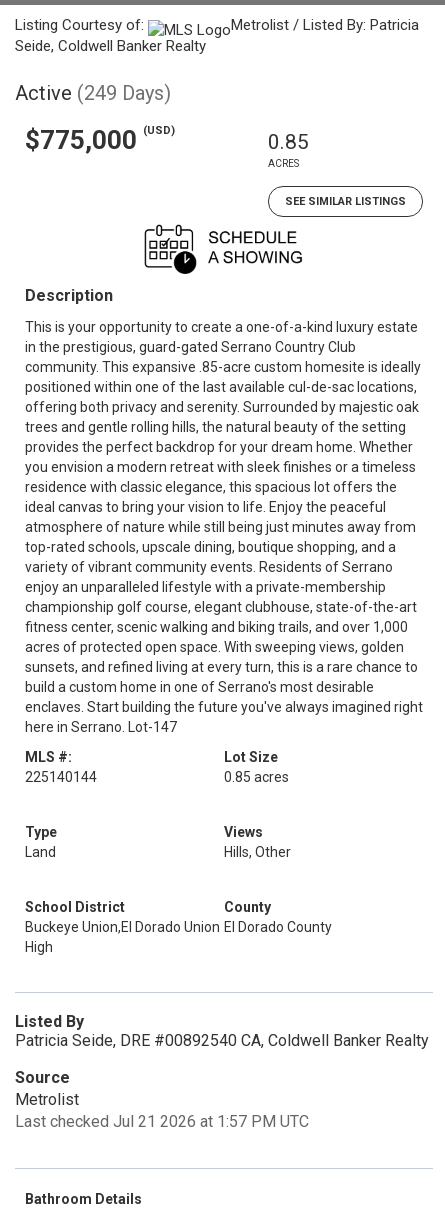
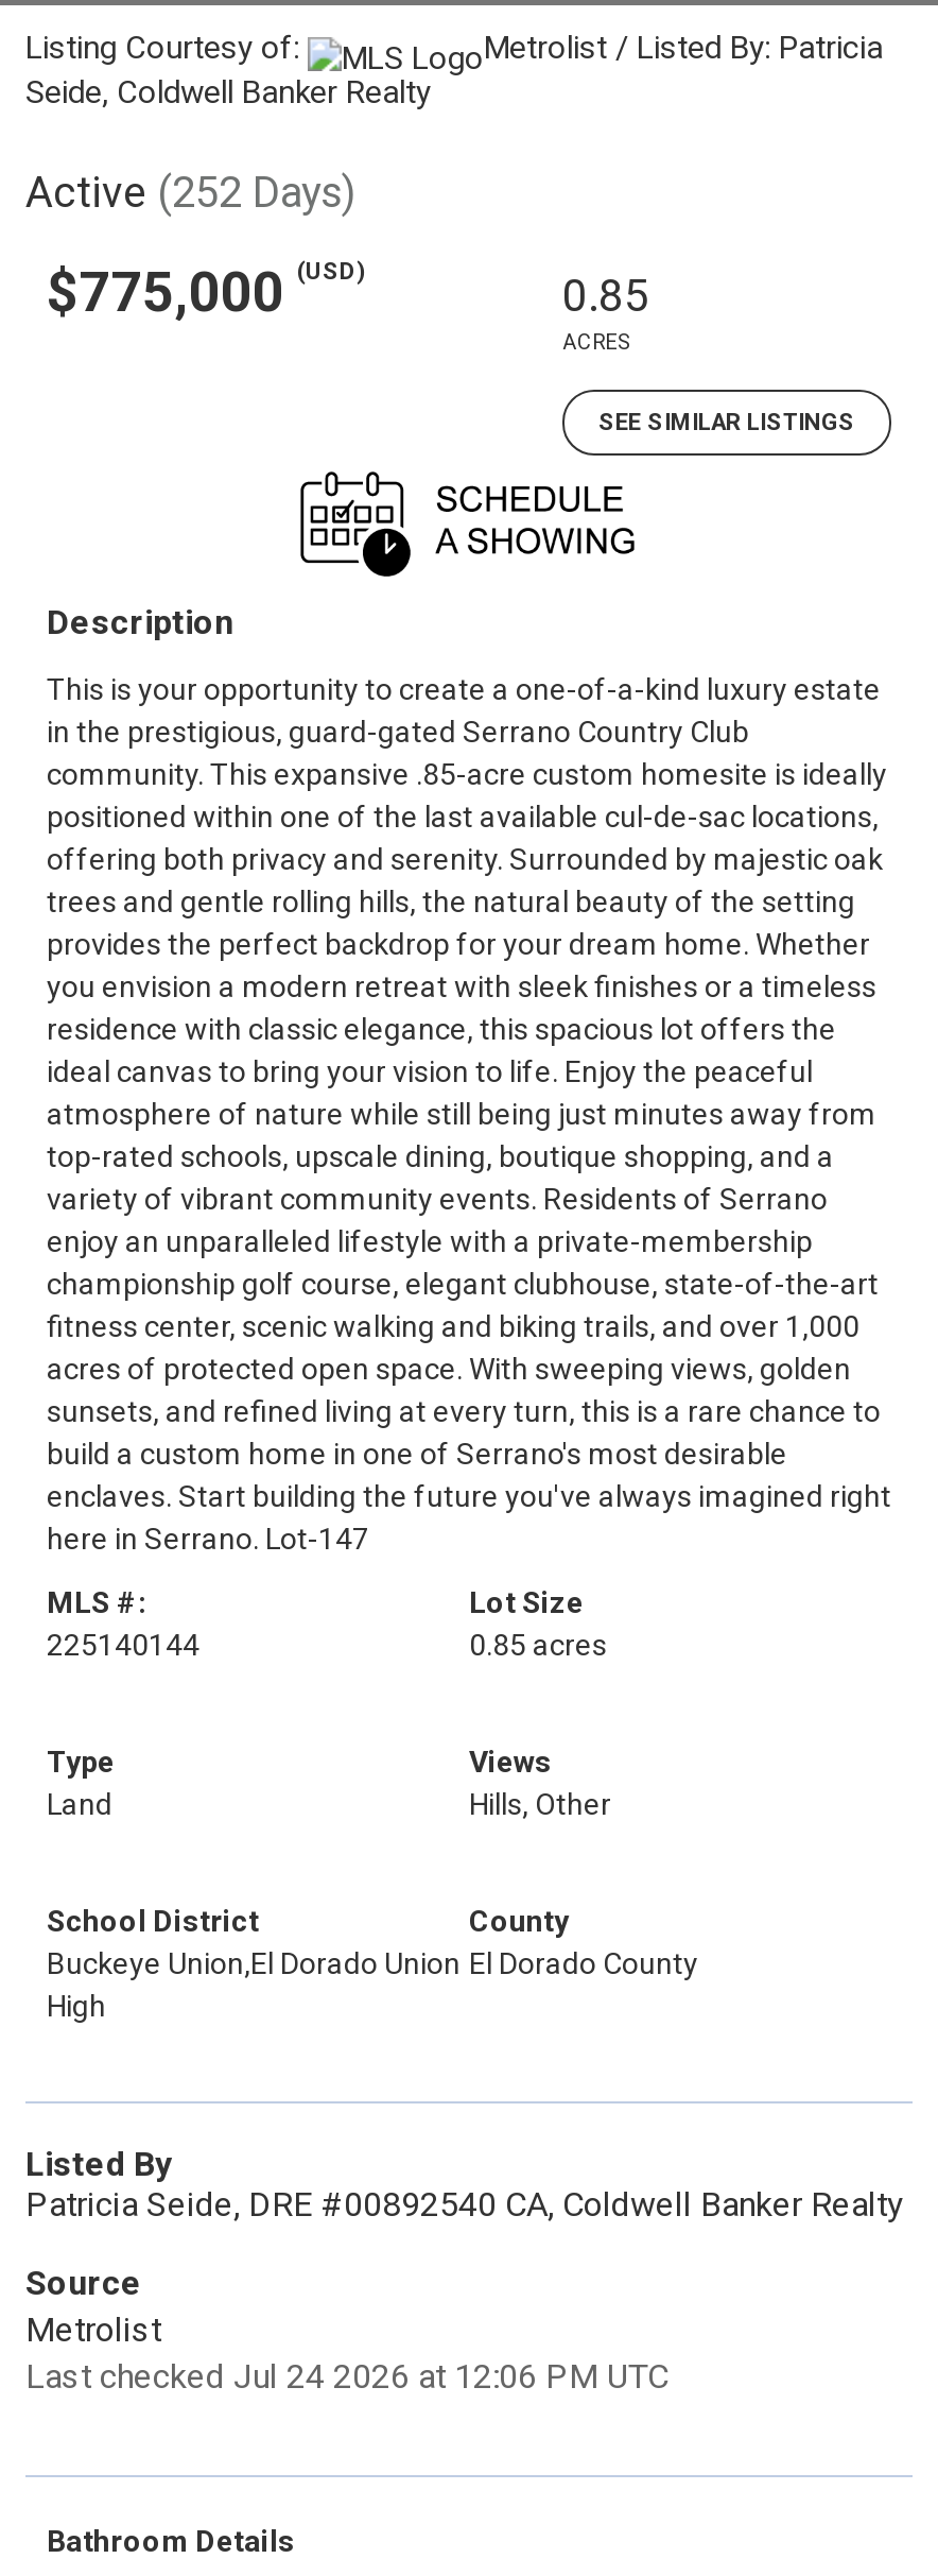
[15,81,171,105] Active (249 Days) -> [25,167,357,218] Active (252 Days)
[15,1112,309,1131] Last checked Jul 21 2026 at 1:57 PM UTC -> [25,2356,668,2397] Last checked Jul 24 2026 at 12:06 PM UTC

